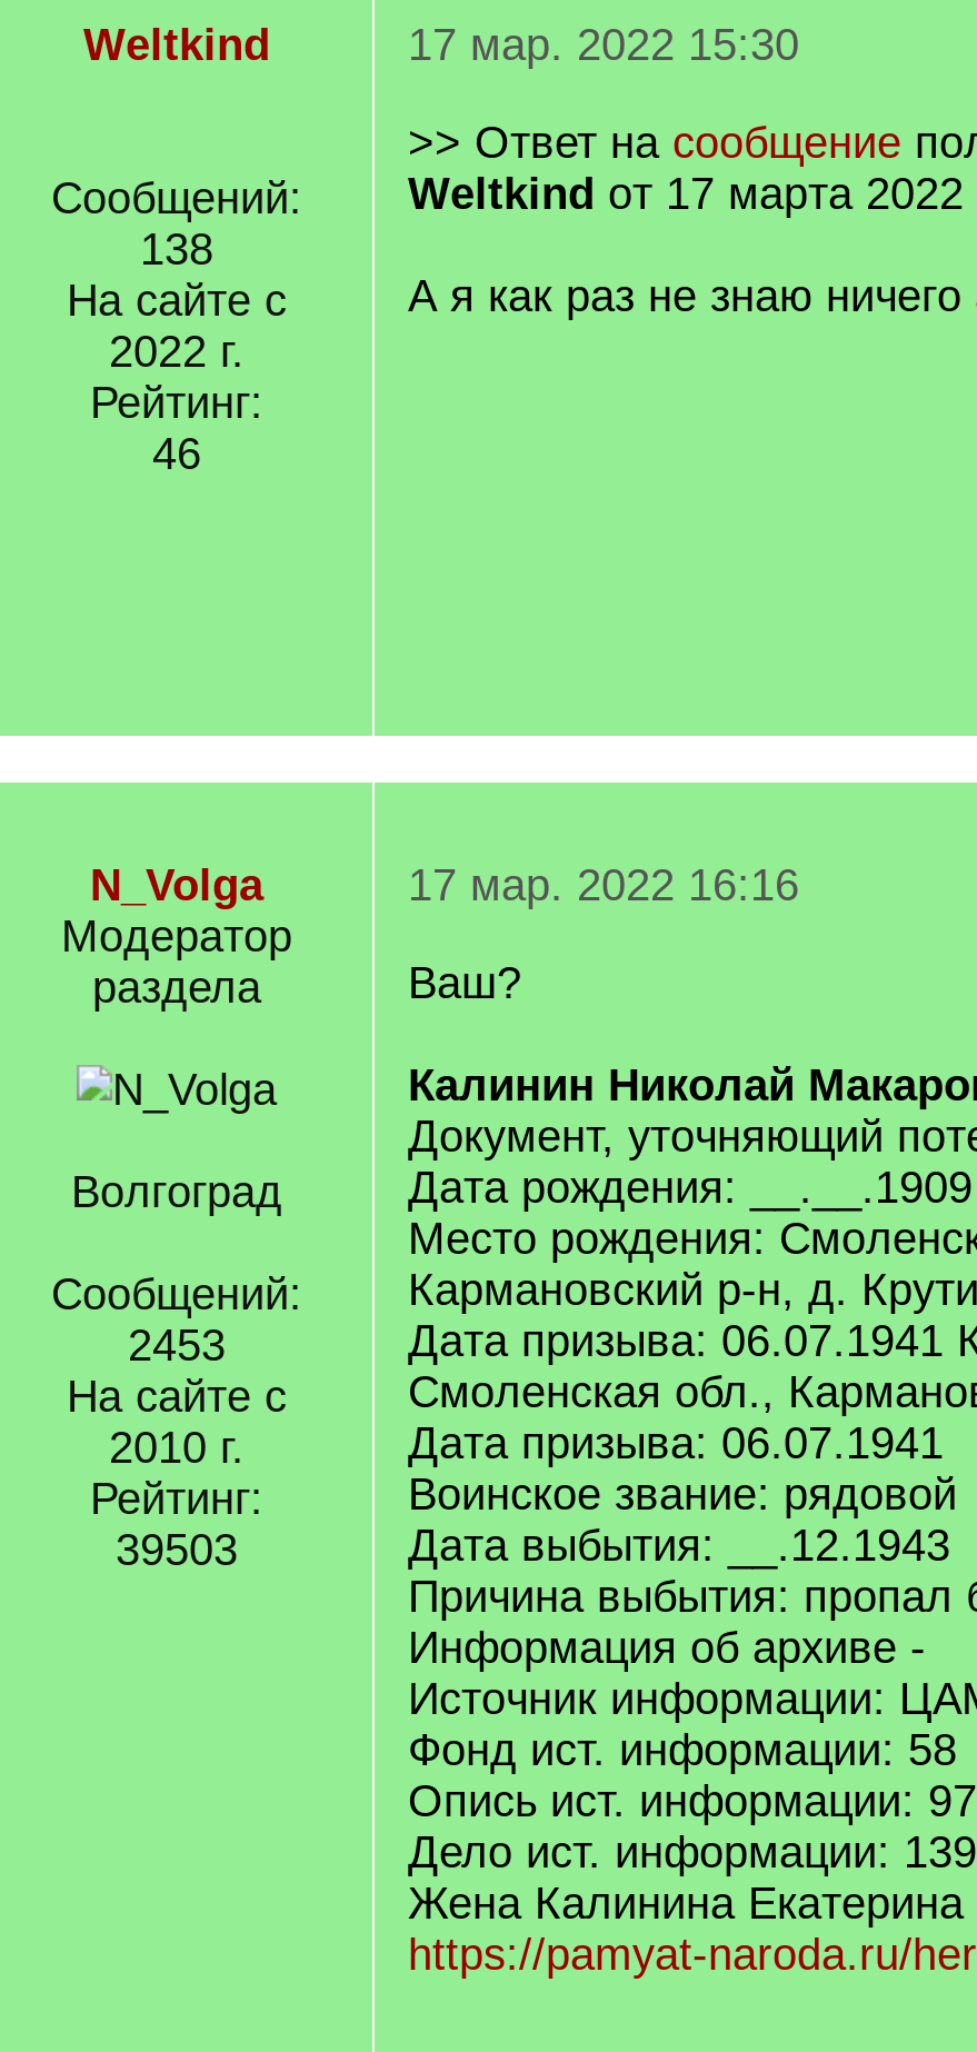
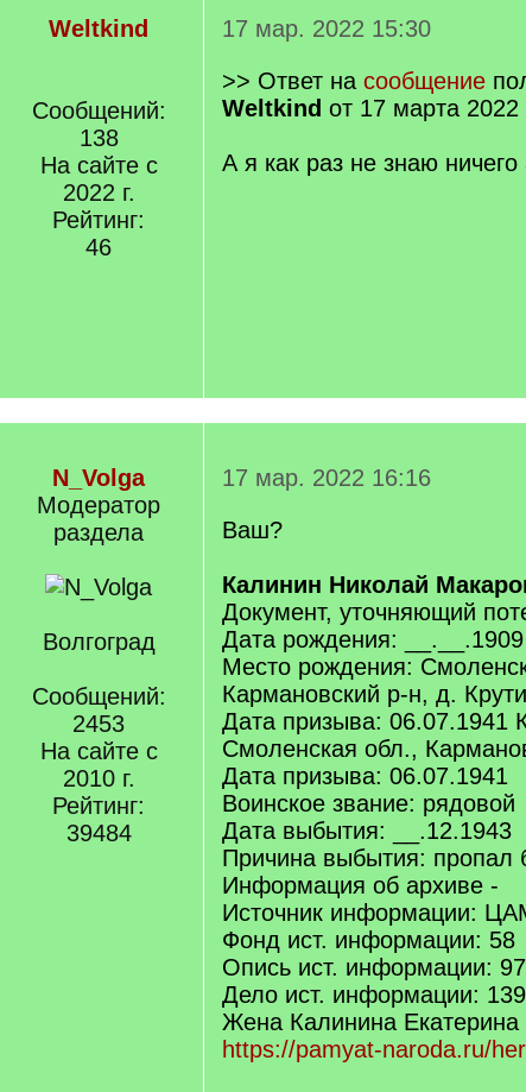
[116,1525,238,1574] 39503 -> [66,820,131,846] 39484

